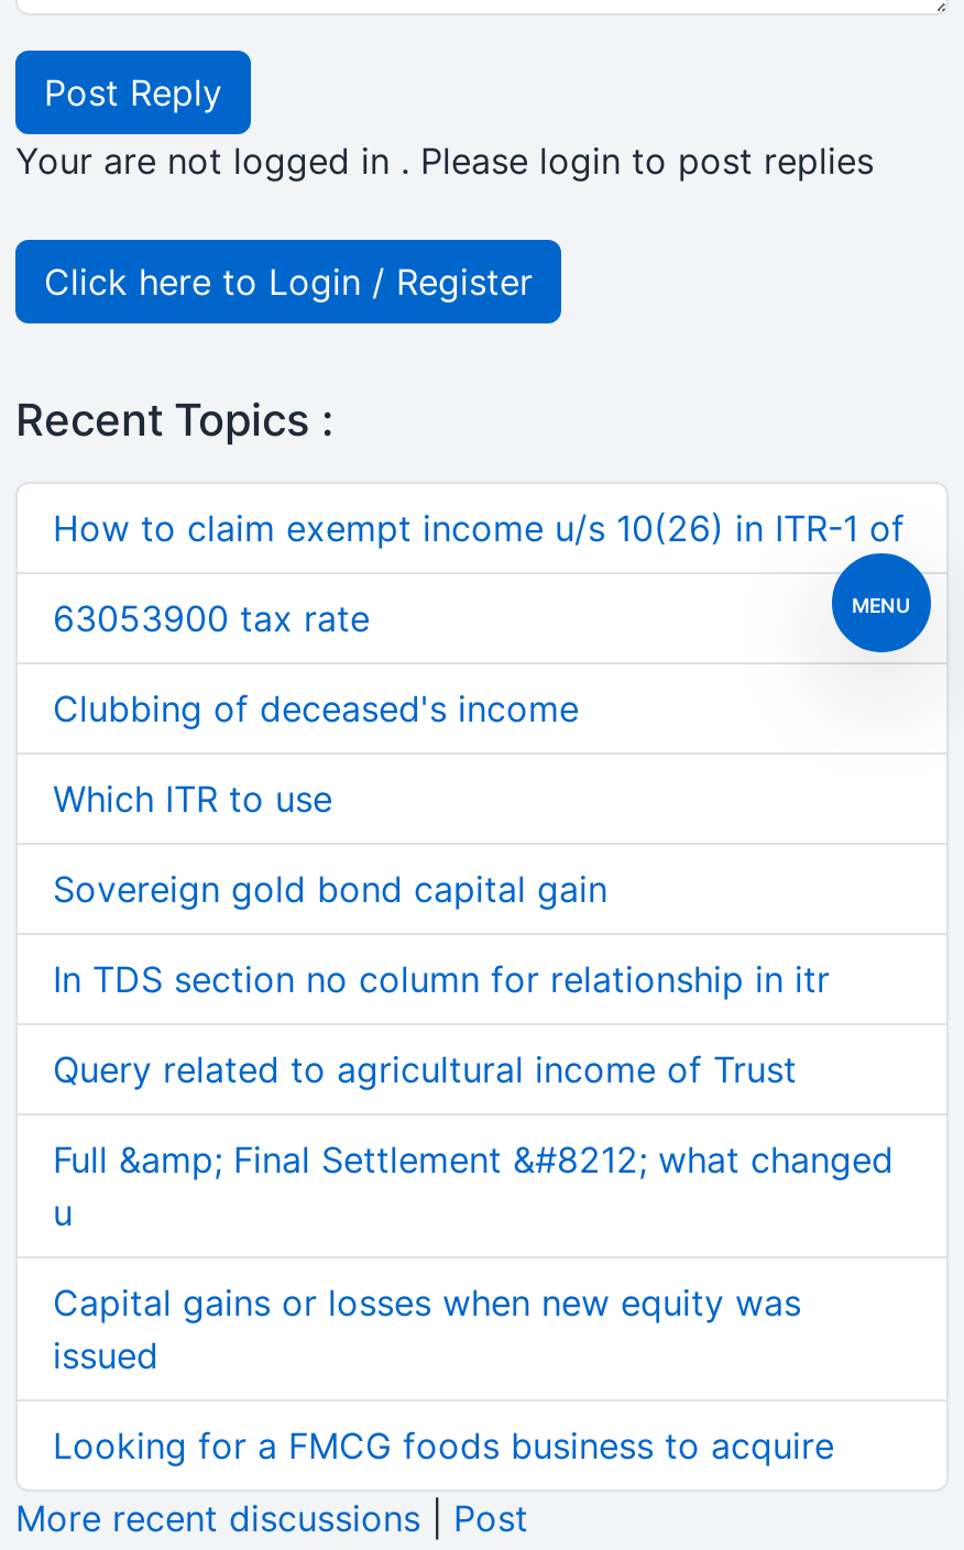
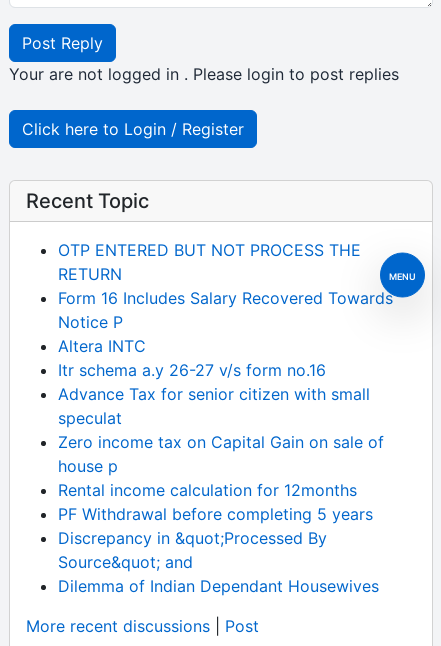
[15,394,905,1467] Recent Topics : | How to claim exempt income u/s 10(26) in ITR-1 of | 63053900 tax rate | Clubbing of deceased's income | Which ITR to use | Sovereign gold bond capital gain | In TDS section no column for relationship in itr | Query related to agricultural income of Trust | Full &amp; Final Settlement &#8212; what changed | u | Capital gains or losses when new equity was | issued | Looking for a FMCG foods business to acquire -> [26,189,393,596] Recent Topic | OTP ENTERED BUT NOT PROCESS THE | RETURN | Form 16 Includes Salary Recovered Towards | Notice P | Altera INTC | Itr schema a.y 26-27 v/s form no.16 | Advance Tax for senior citizen with small | speculat | Zero income tax on Capital Gain on sale of | house p | Rental income calculation for 12months | PF Withdrawal before completing 5 years | Discrepancy in &quot;Processed By | Source&quot; and | Dilemma of Indian Dependant Housewives

